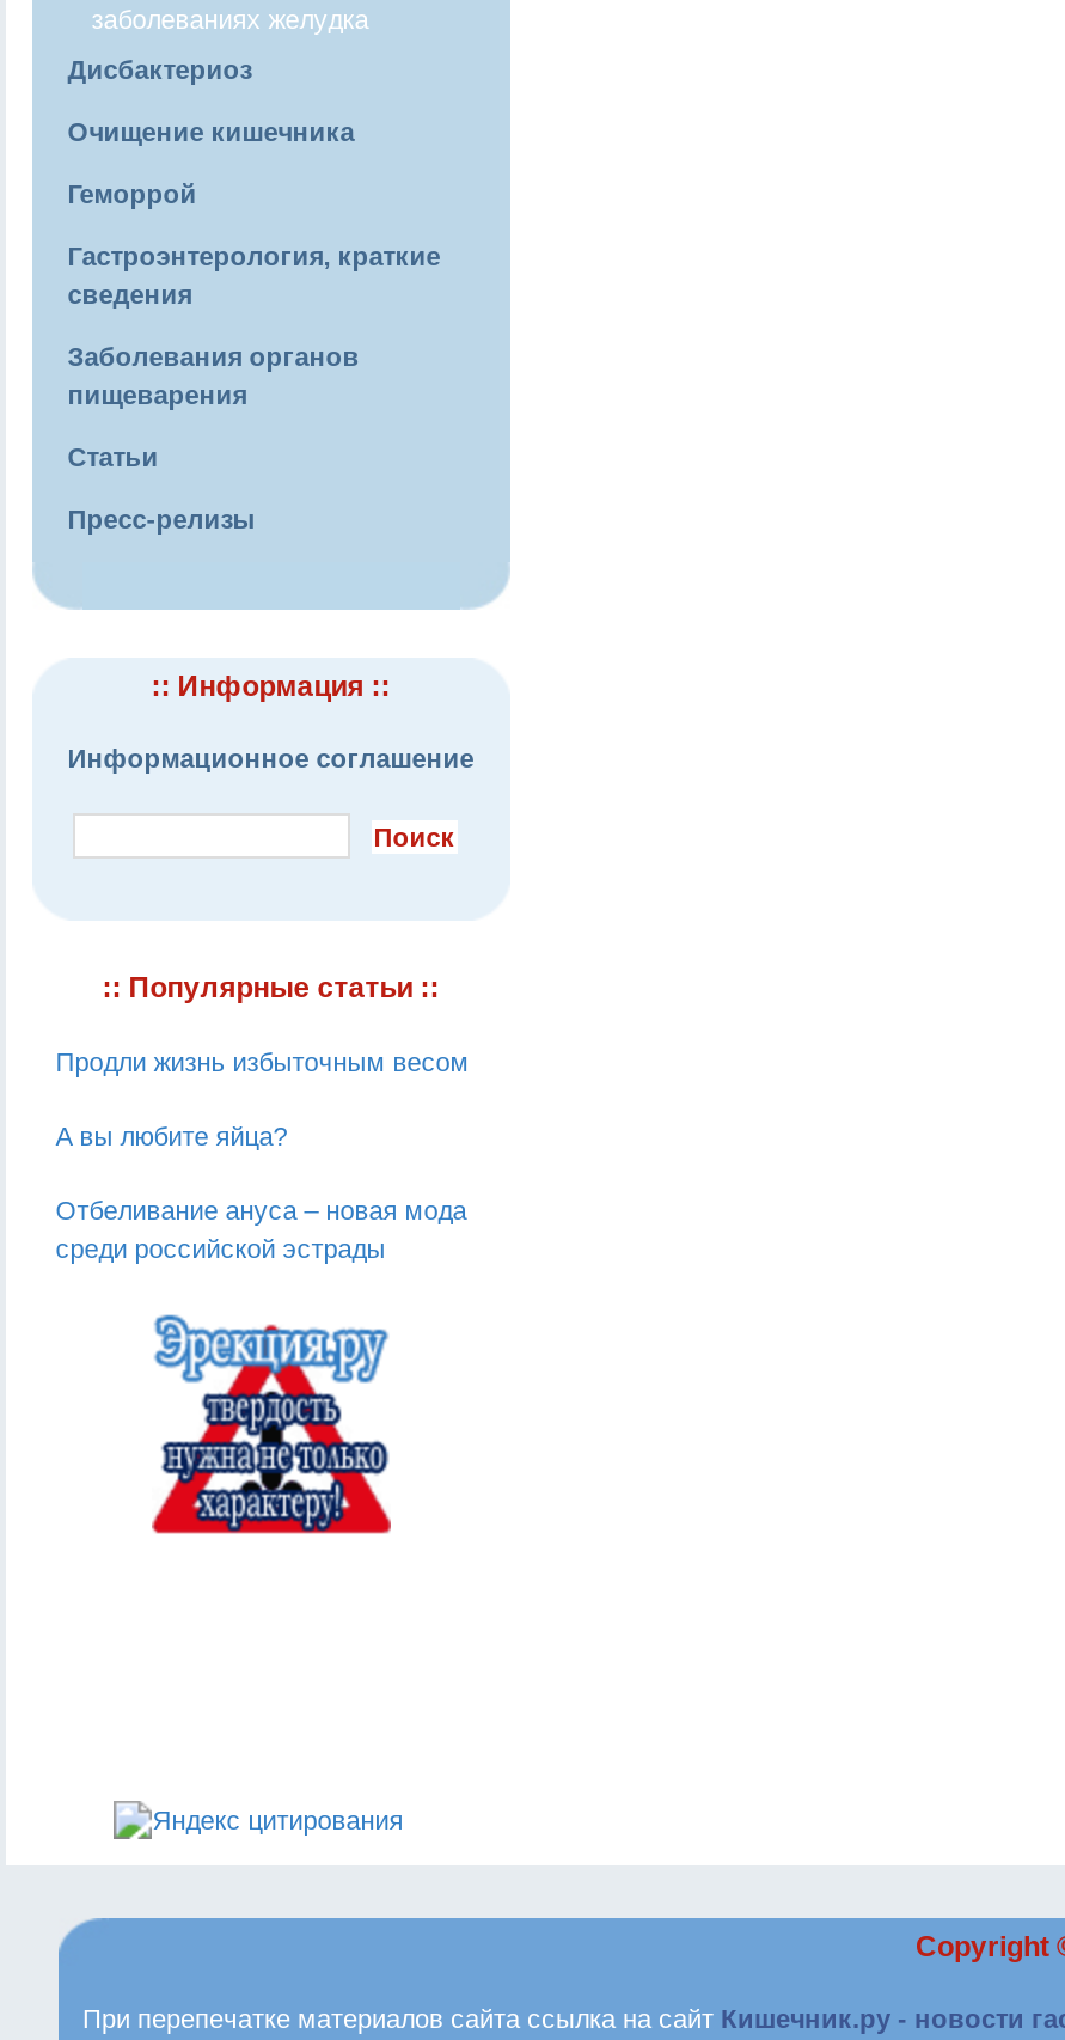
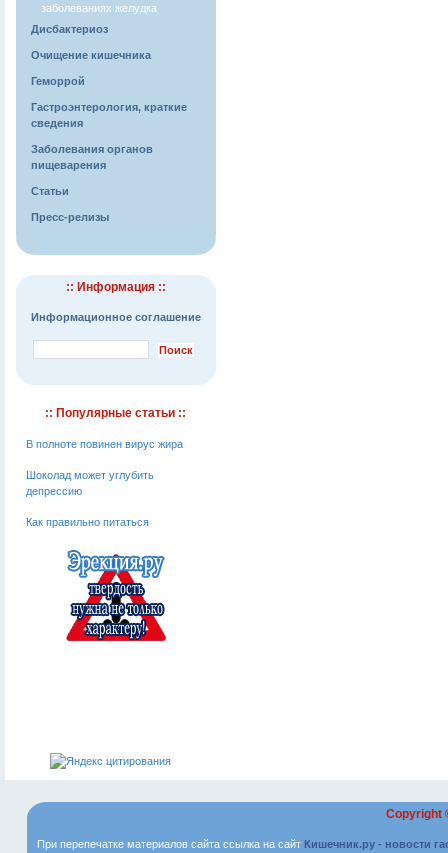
[56,1048,469,1076] Продли жизнь избыточным весом -> [26,438,183,450] В полноте повинен вирус жира
[56,1122,288,1150] А вы любите яйца? -> [26,469,154,497] Шоколад может углубить | депрессию
[56,1196,467,1263] Отбеливание ануса – новая мода | среди российской эстрады -> [26,516,149,528] Как правильно питаться

